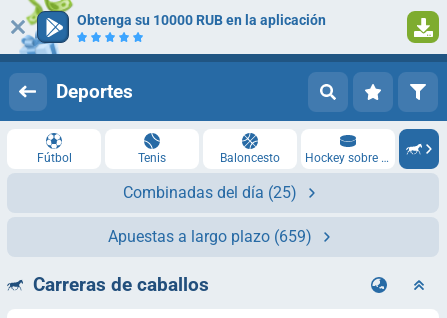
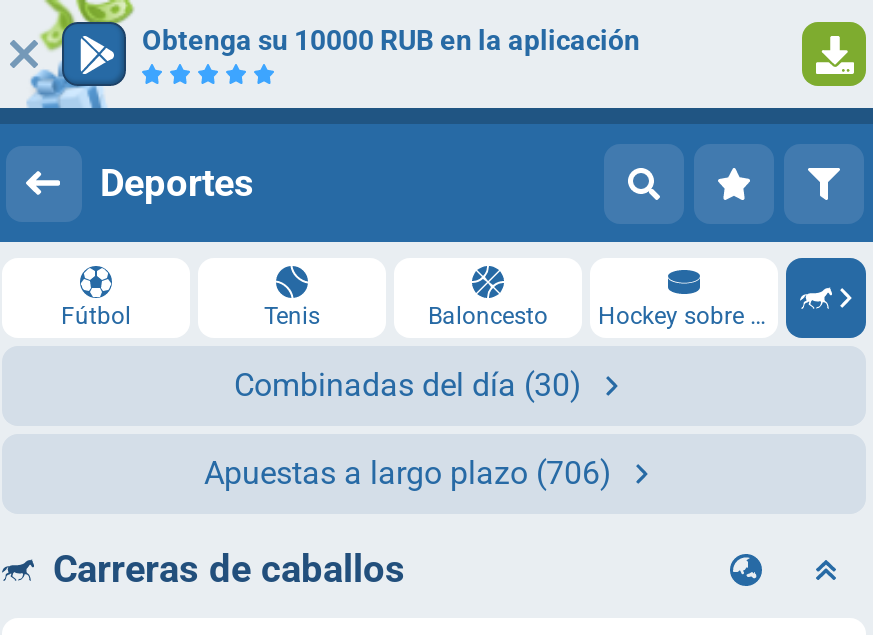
[123,183,297,202] Combinadas del día (25) -> [234,366,582,404] Combinadas del día (30)
[108,227,312,246] Apuestas a largo plazo (659) -> [204,454,612,492] Apuestas a largo plazo (706)

